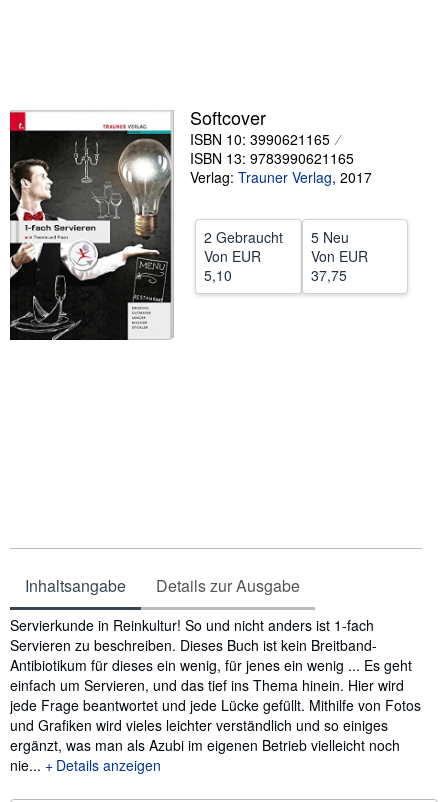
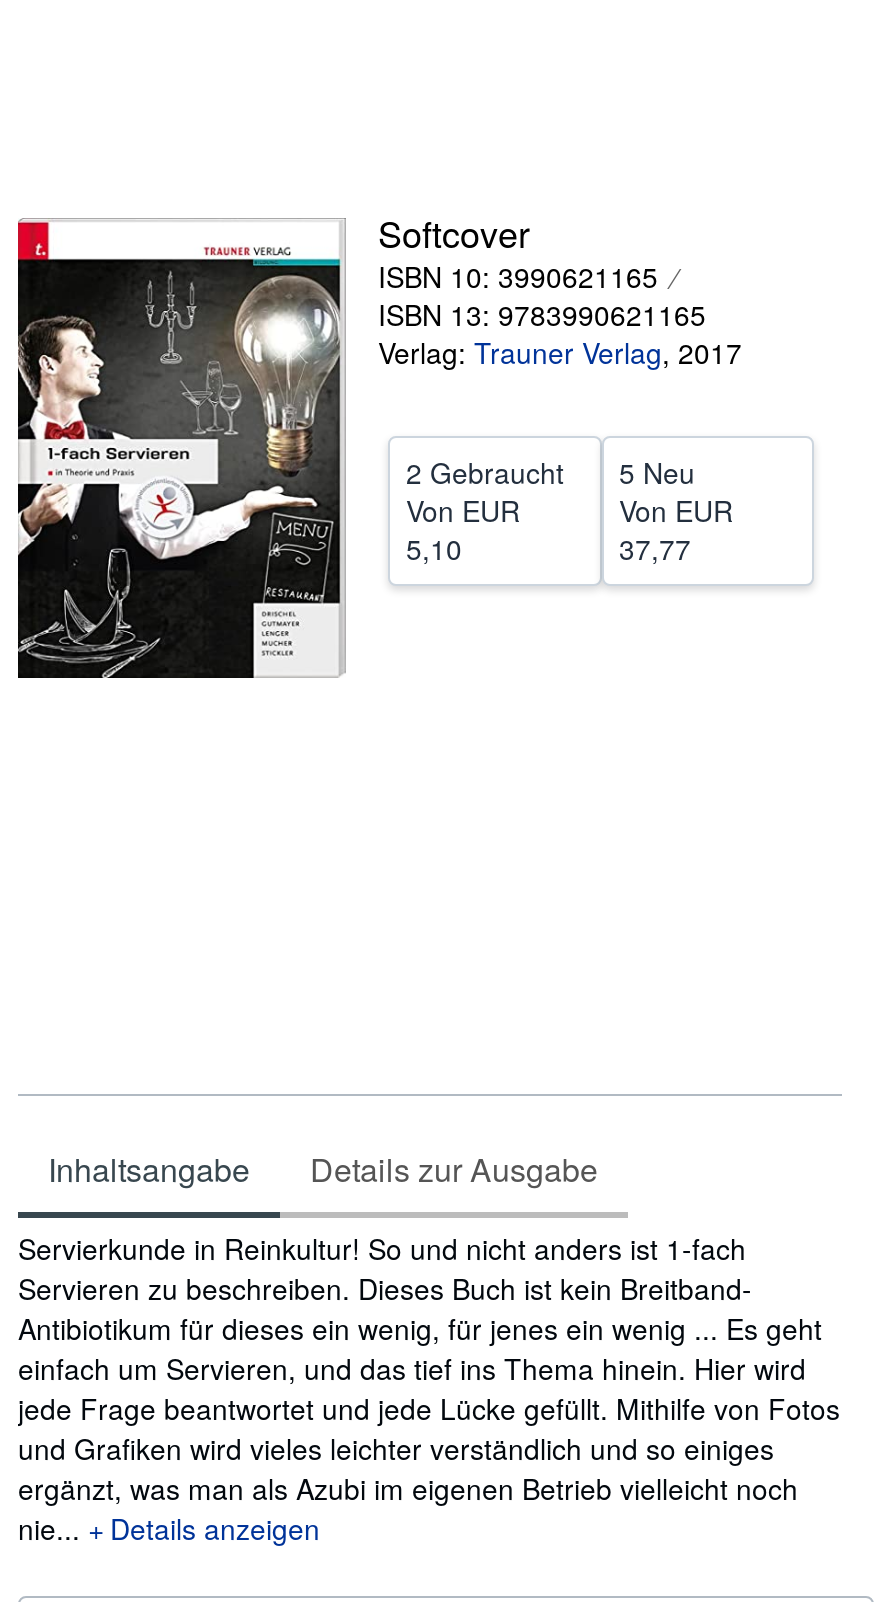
[310,265,346,285] 37,75 -> [619,528,691,568] 37,77

